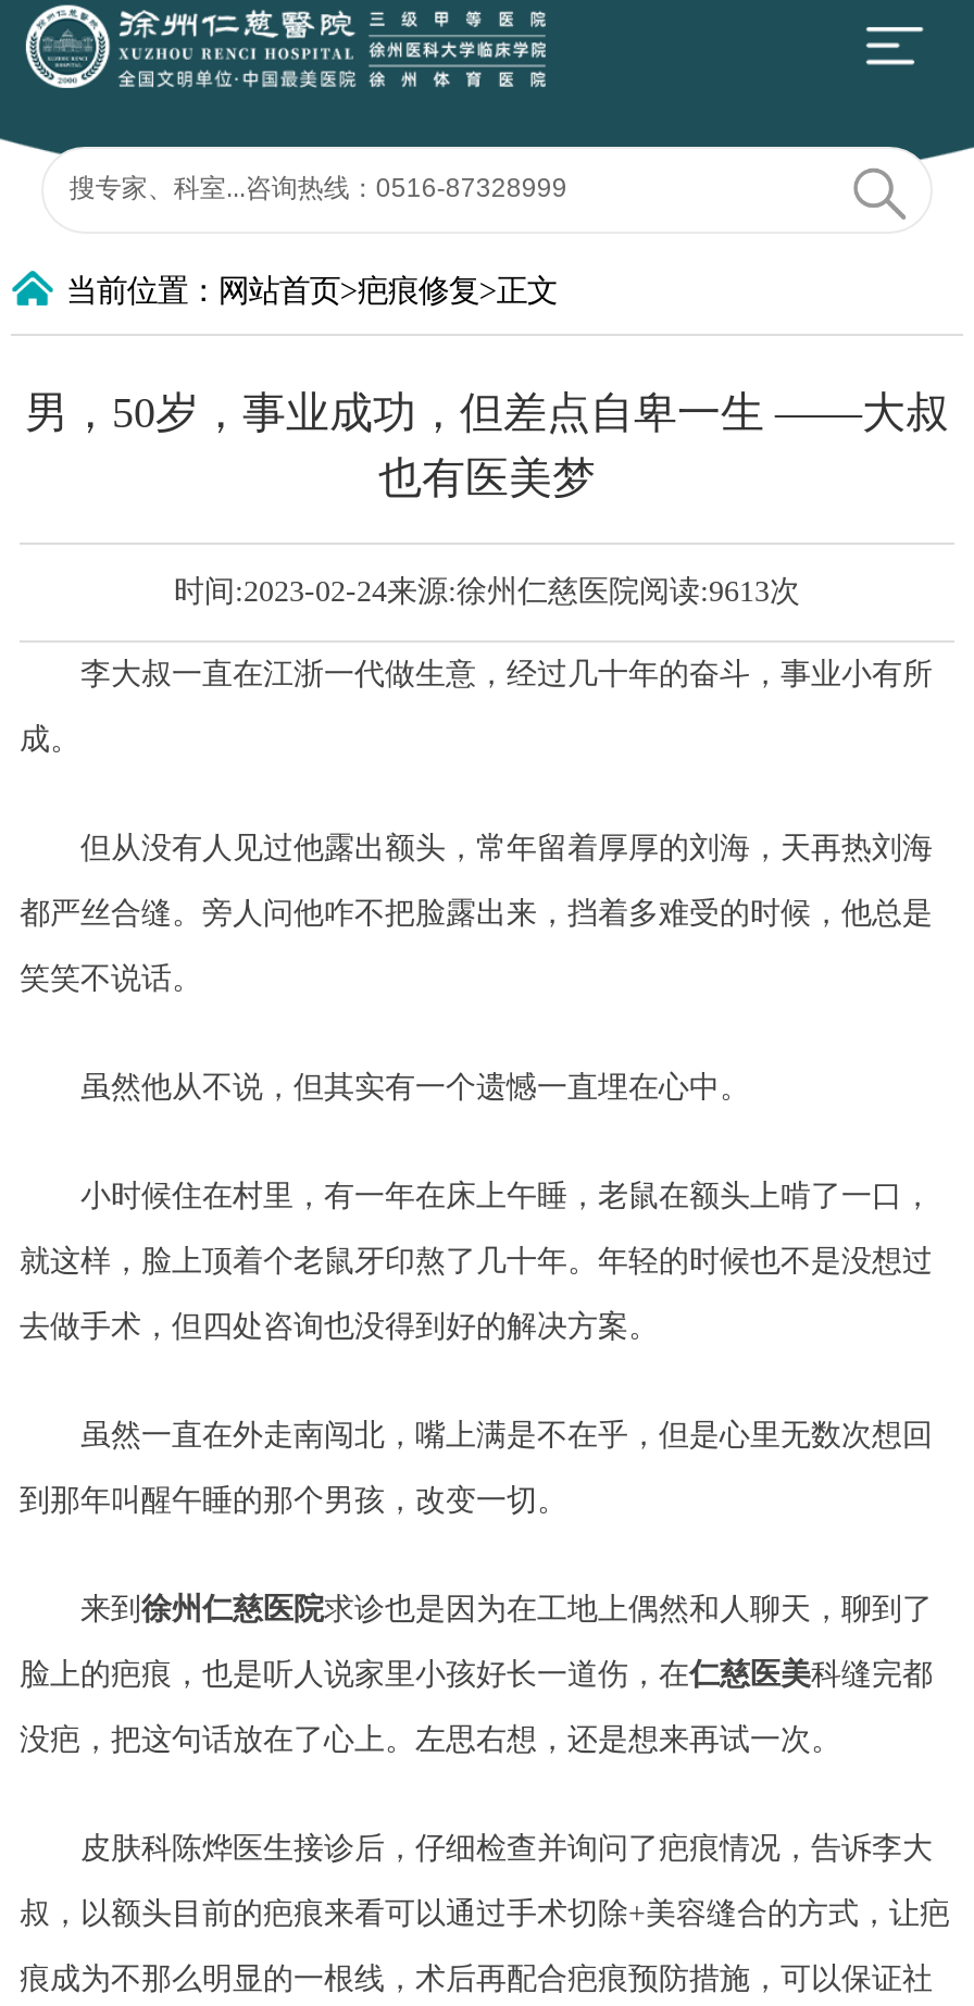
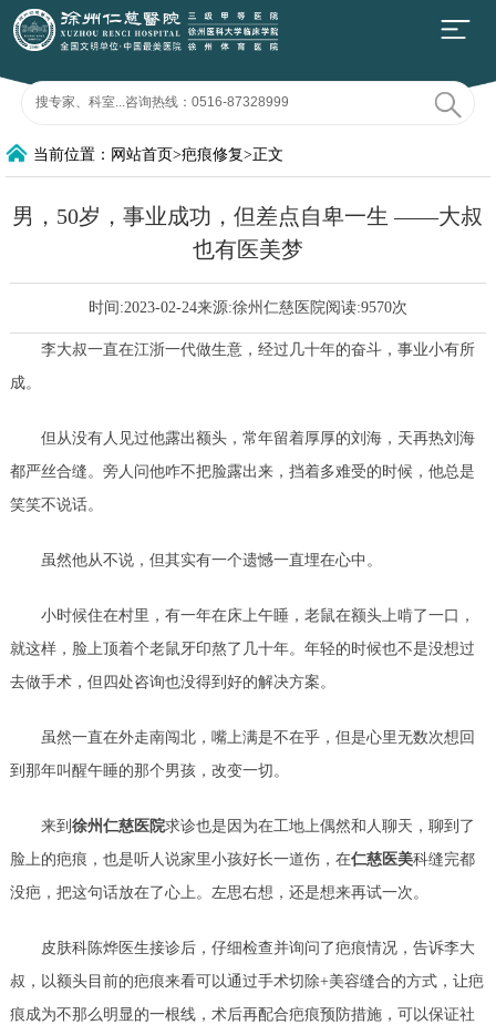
[174,575,800,607] 时间:2023-02-24来源:徐州仁慈医院阅读:9613次 -> [89,299,407,316] 时间:2023-02-24来源:徐州仁慈医院阅读:9570次

